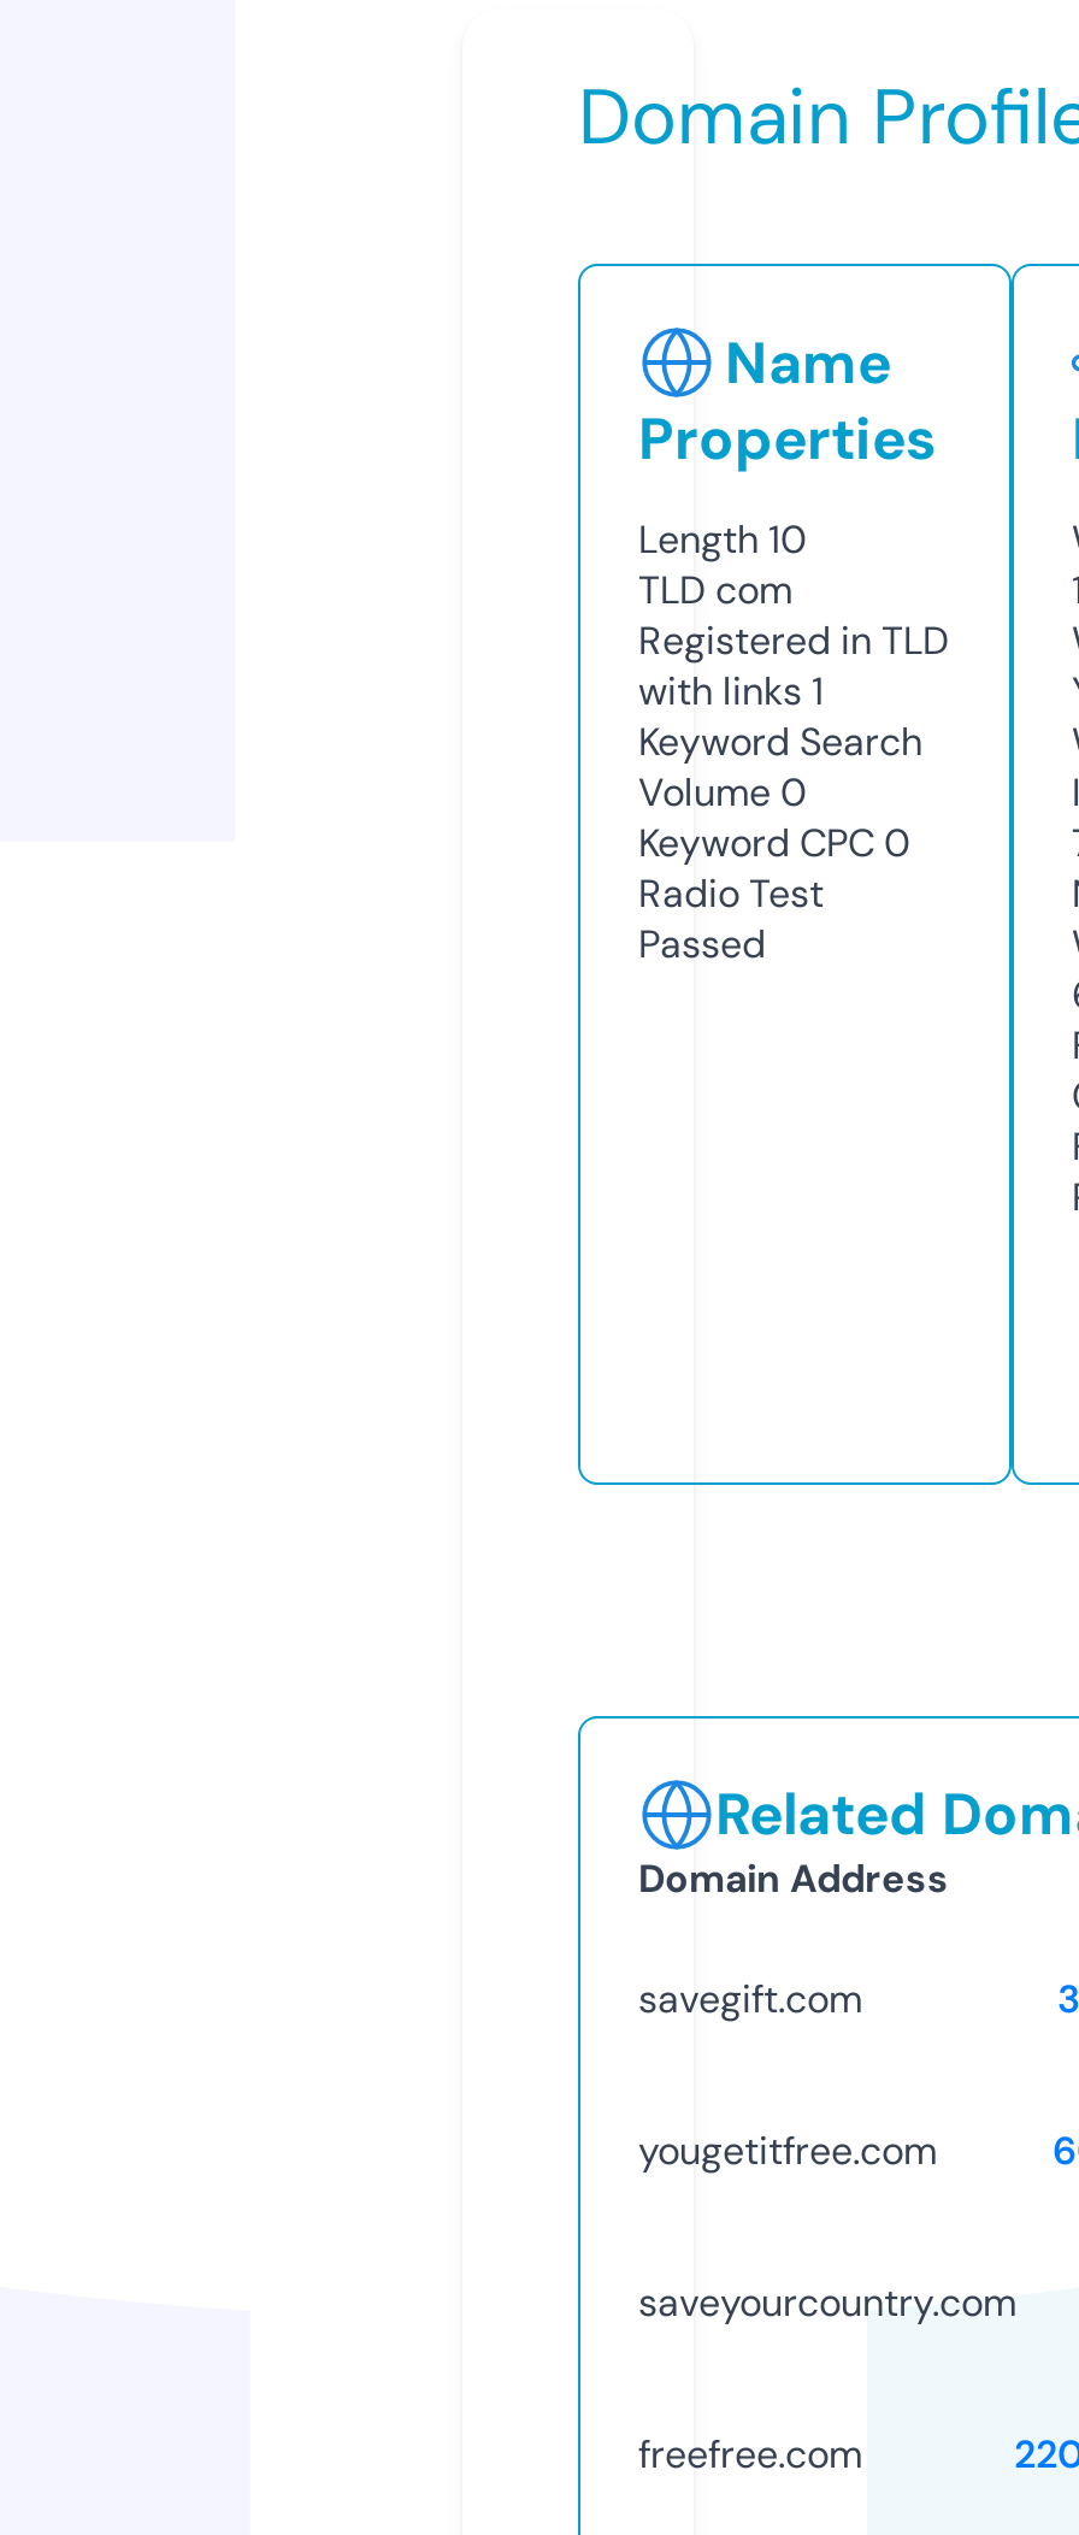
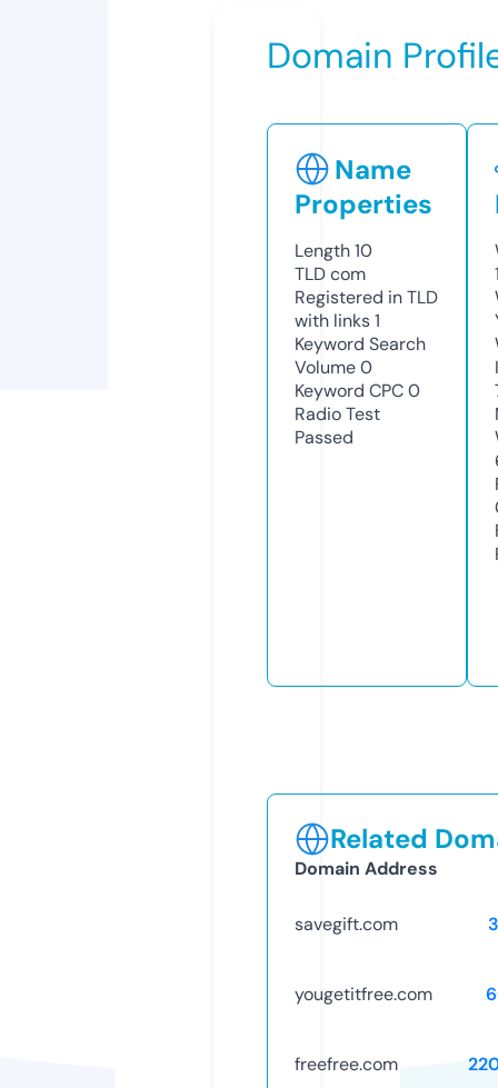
[638,2277,1016,2327] saveyourcountry.com -> none

